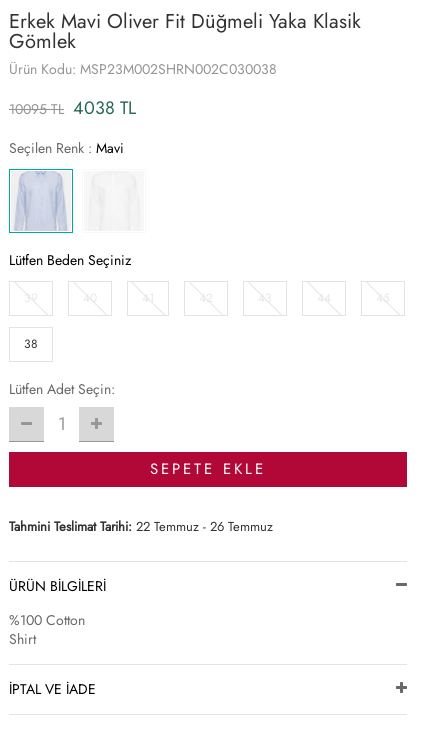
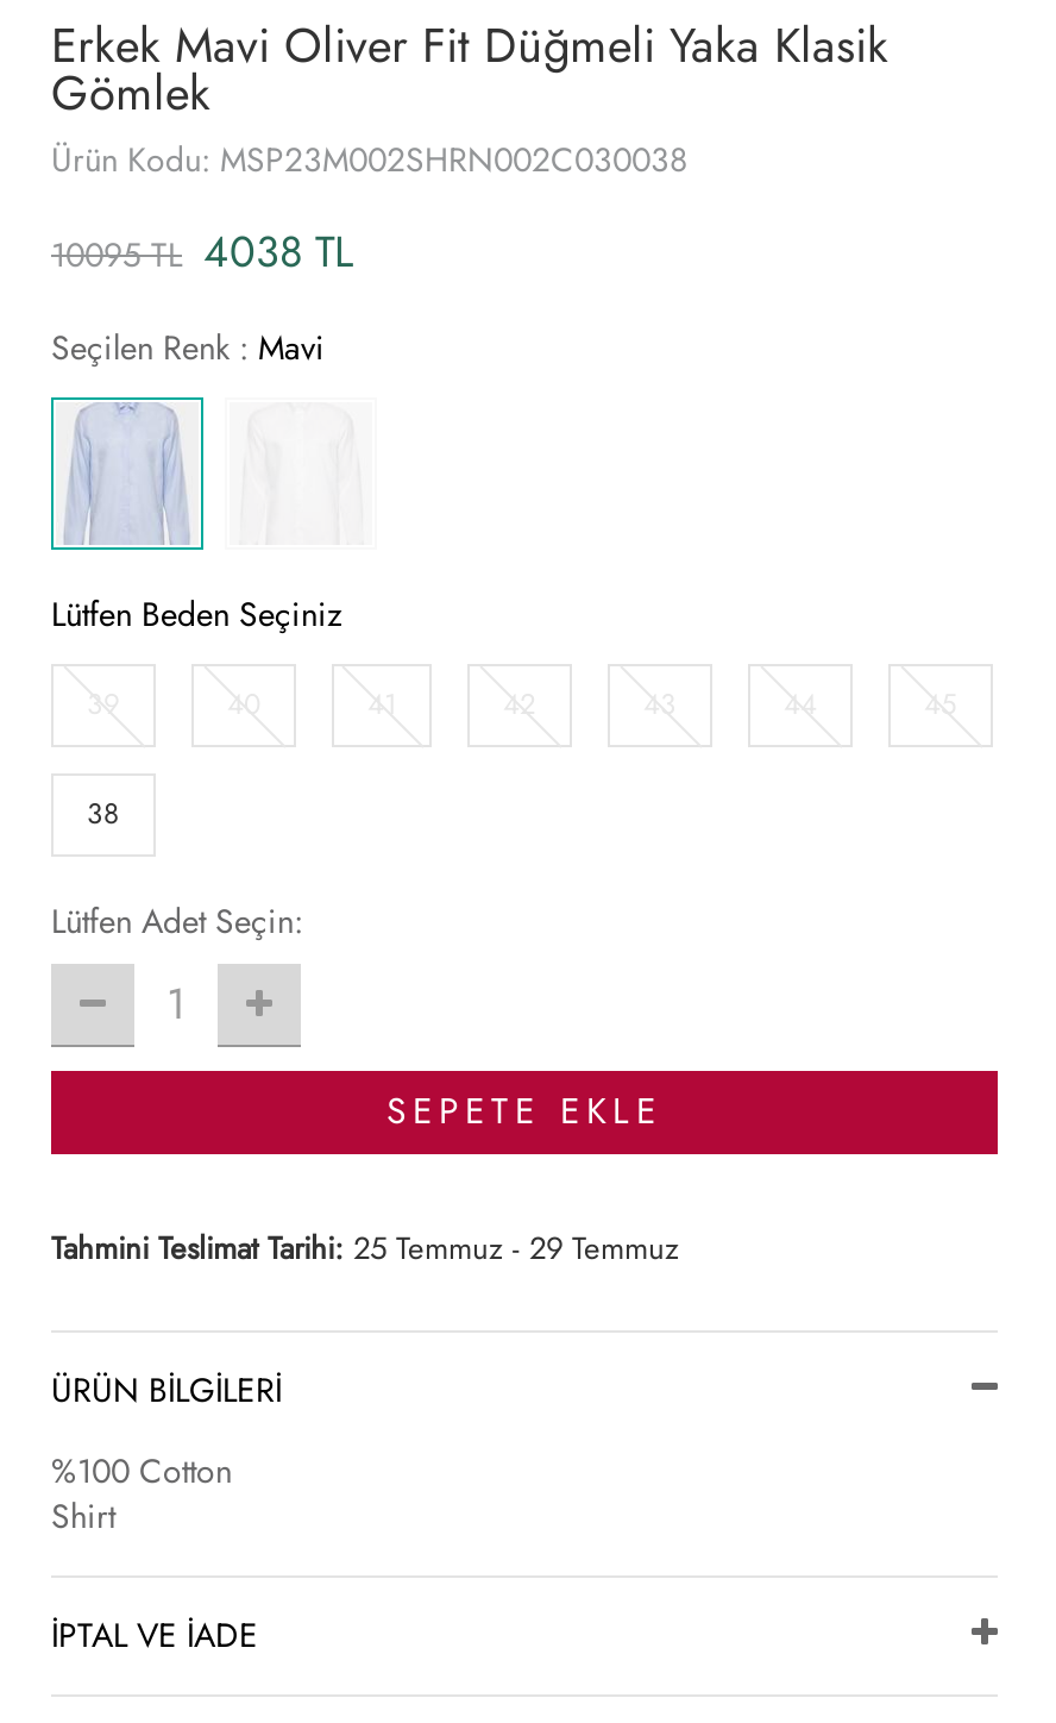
[9,517,273,536] Tahmini Teslimat Tarihi: 22 Temmuz - 26 Temmuz -> [51,1226,679,1271] Tahmini Teslimat Tarihi: 25 Temmuz - 29 Temmuz

